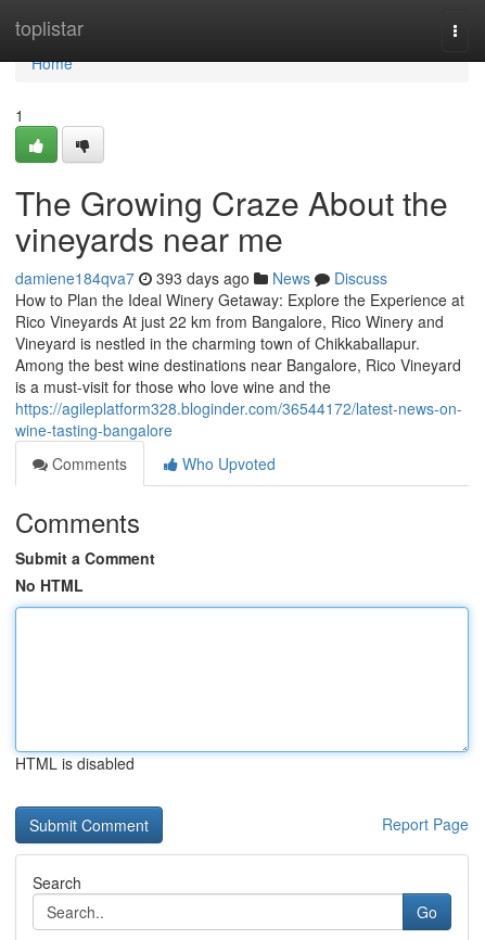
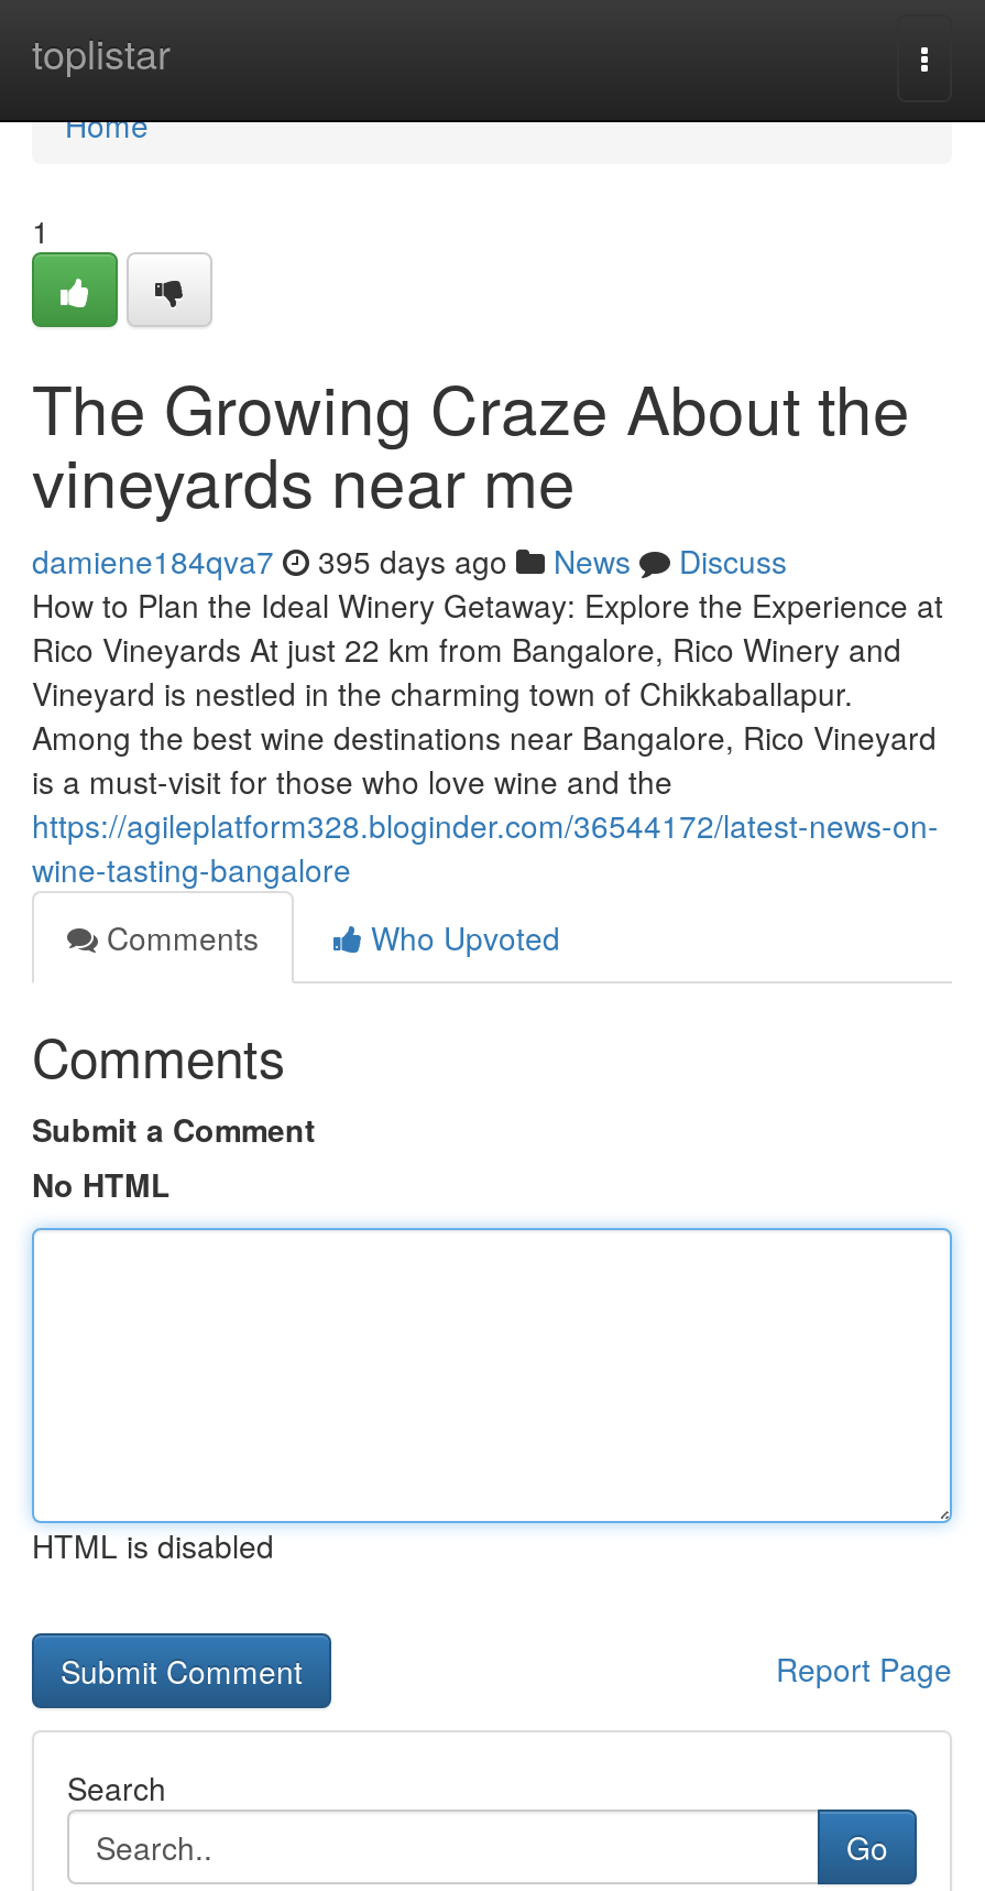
[15,267,387,289] damiene184qva7 393 days ago News Discuss -> [32,539,787,583] damiene184qva7 395 days ago News Discuss

